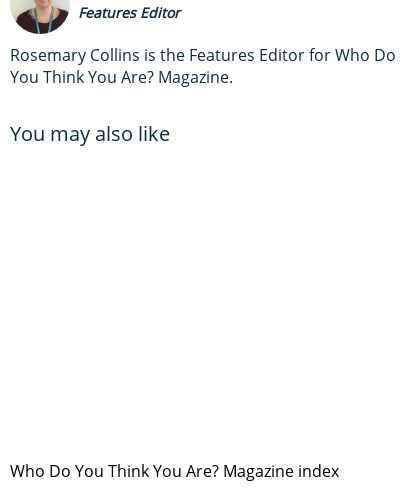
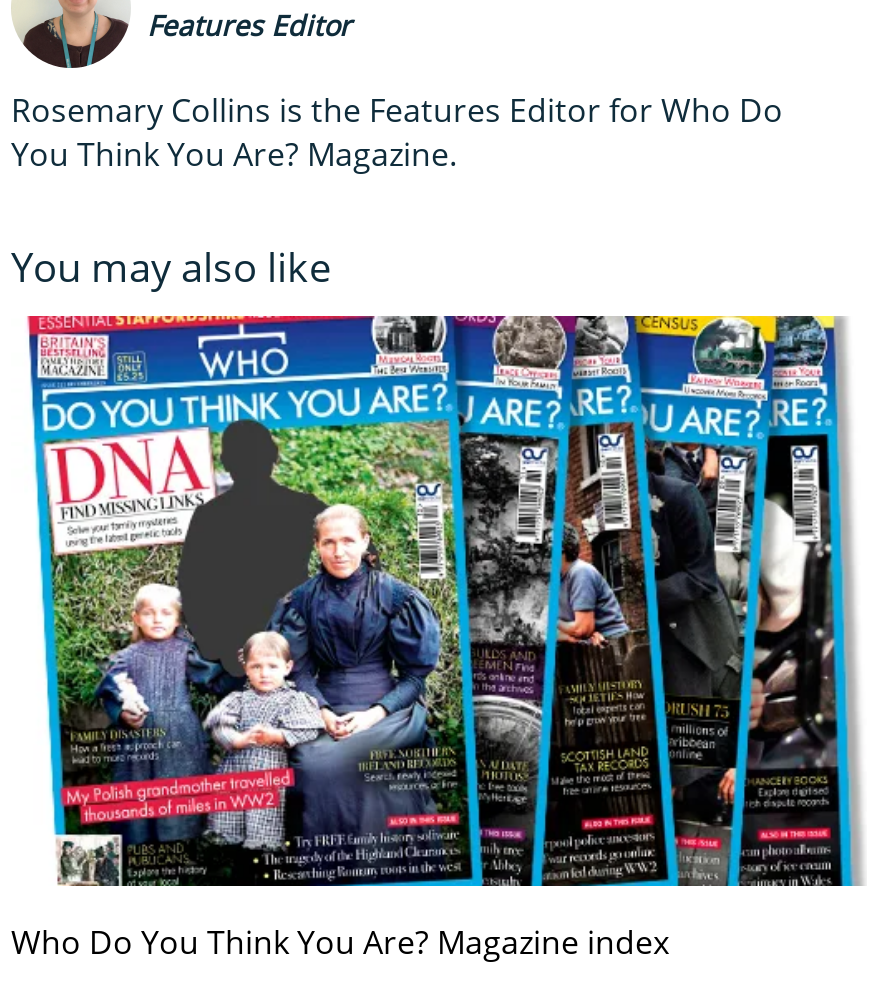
none -> [25,314,865,888] [image]

